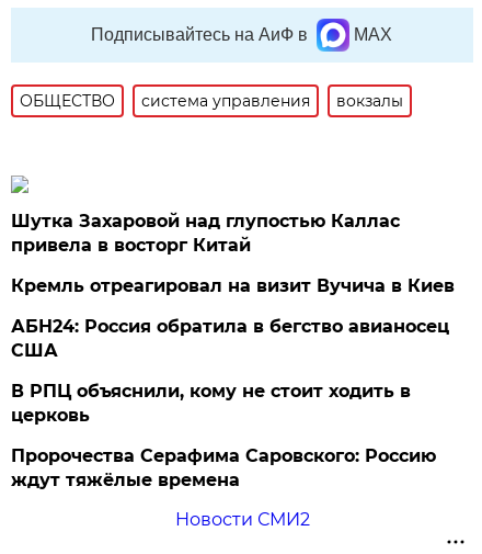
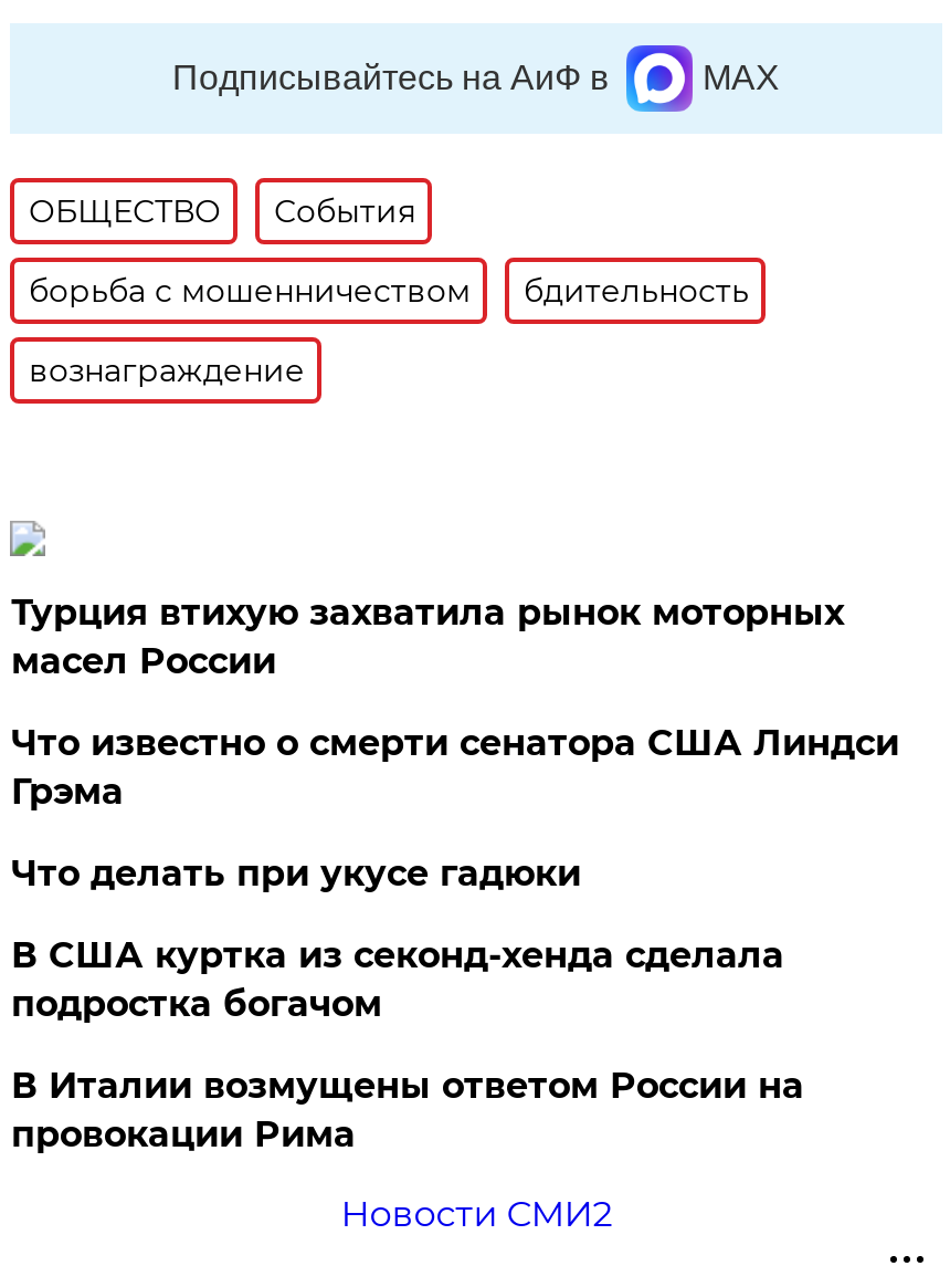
[142,91,404,111] система управления | вокзалы -> [28,191,749,390] События | борьба с мошенничеством | бдительность | вознаграждение
[11,210,455,490] Шутка Захаровой над глупостью Каллас | привела в восторг Китай | Кремль отреагировал на визит Вучича в Киев | АБН24: Россия обратила в бегство авианосец | США | В РПЦ объяснили, кому не стоит ходить в | церковь | Пророчества Серафима Саровского: Россию | ждут тяжёлые времена -> [11,591,899,1155] Турция втихую захватила рынок моторных | масел России | Что известно о смерти сенатора США Линдси | Грэма | Что делать при укусе гадюки | В США куртка из секонд-хенда сделала | подростка богачом | В Италии возмущены ответом России на | провокации Рима

